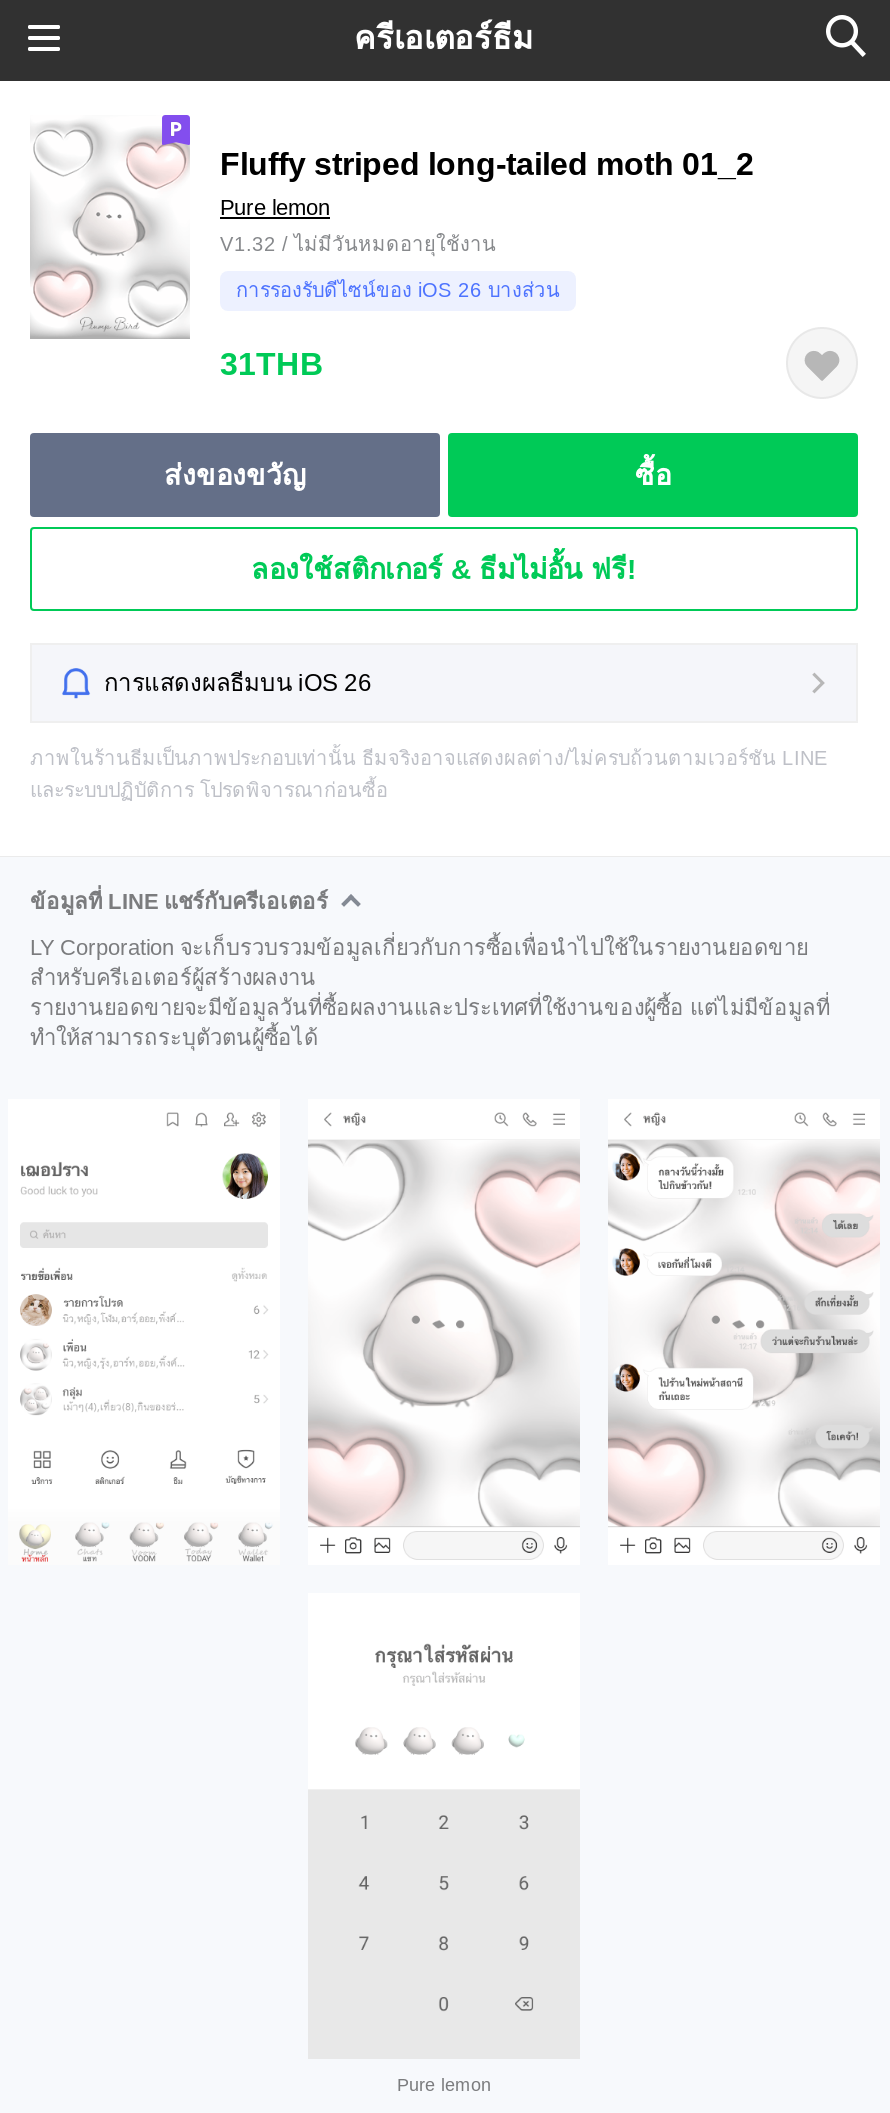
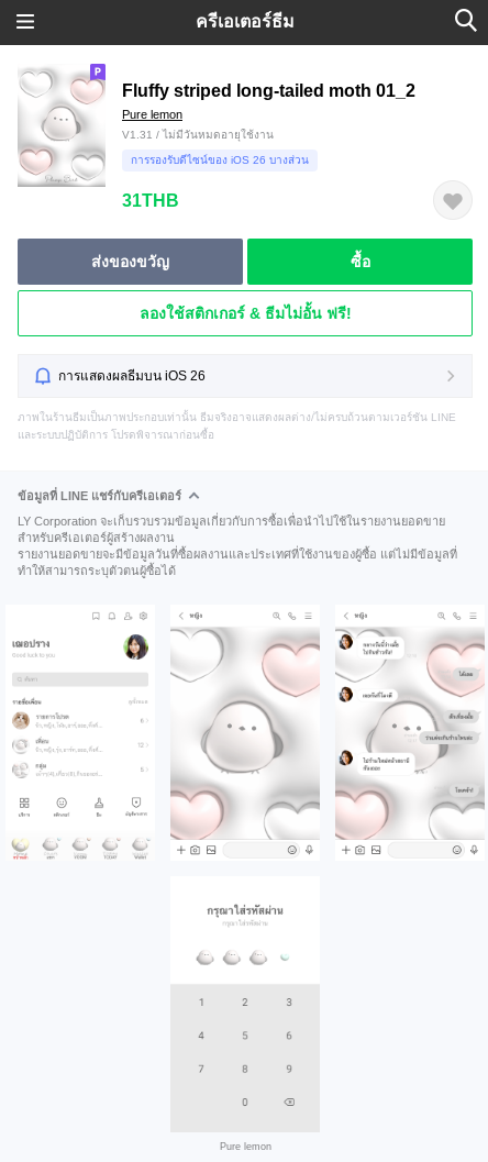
[220,233,496,255] V1.32 / ไม่มีวันหมดอายุใช้งาน -> [122,129,274,141] V1.31 / ไม่มีวันหมดอายุใช้งาน

